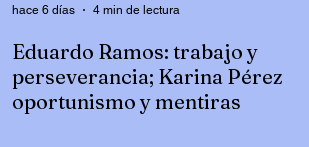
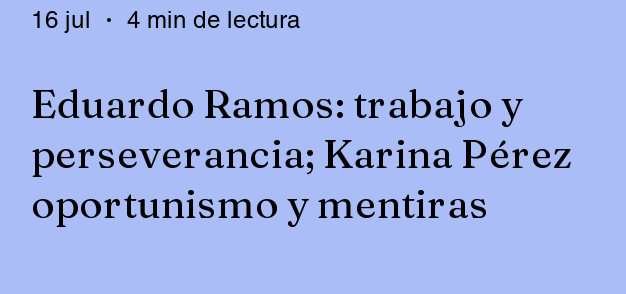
[12,3,180,17] hace 6 días 4 min de lectura -> [31,6,301,34] 16 jul 4 min de lectura

